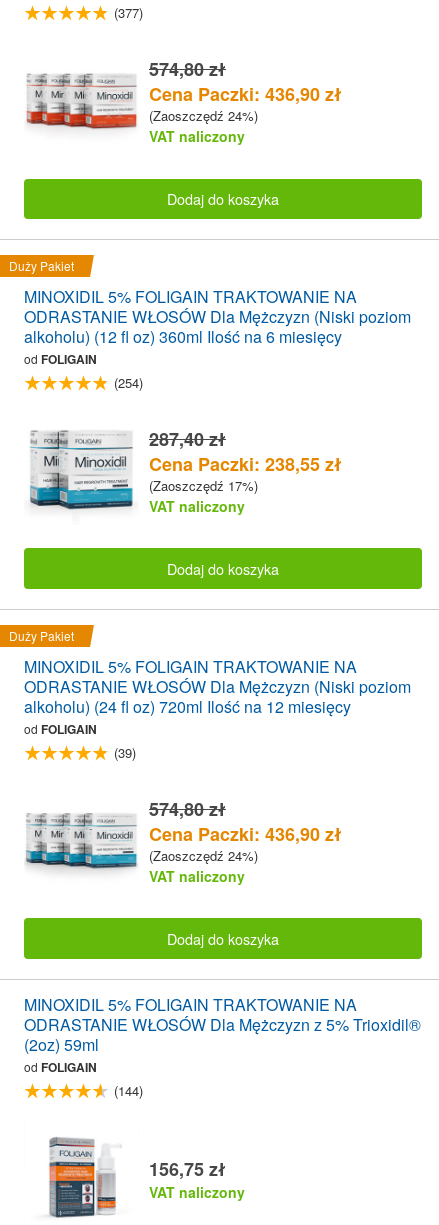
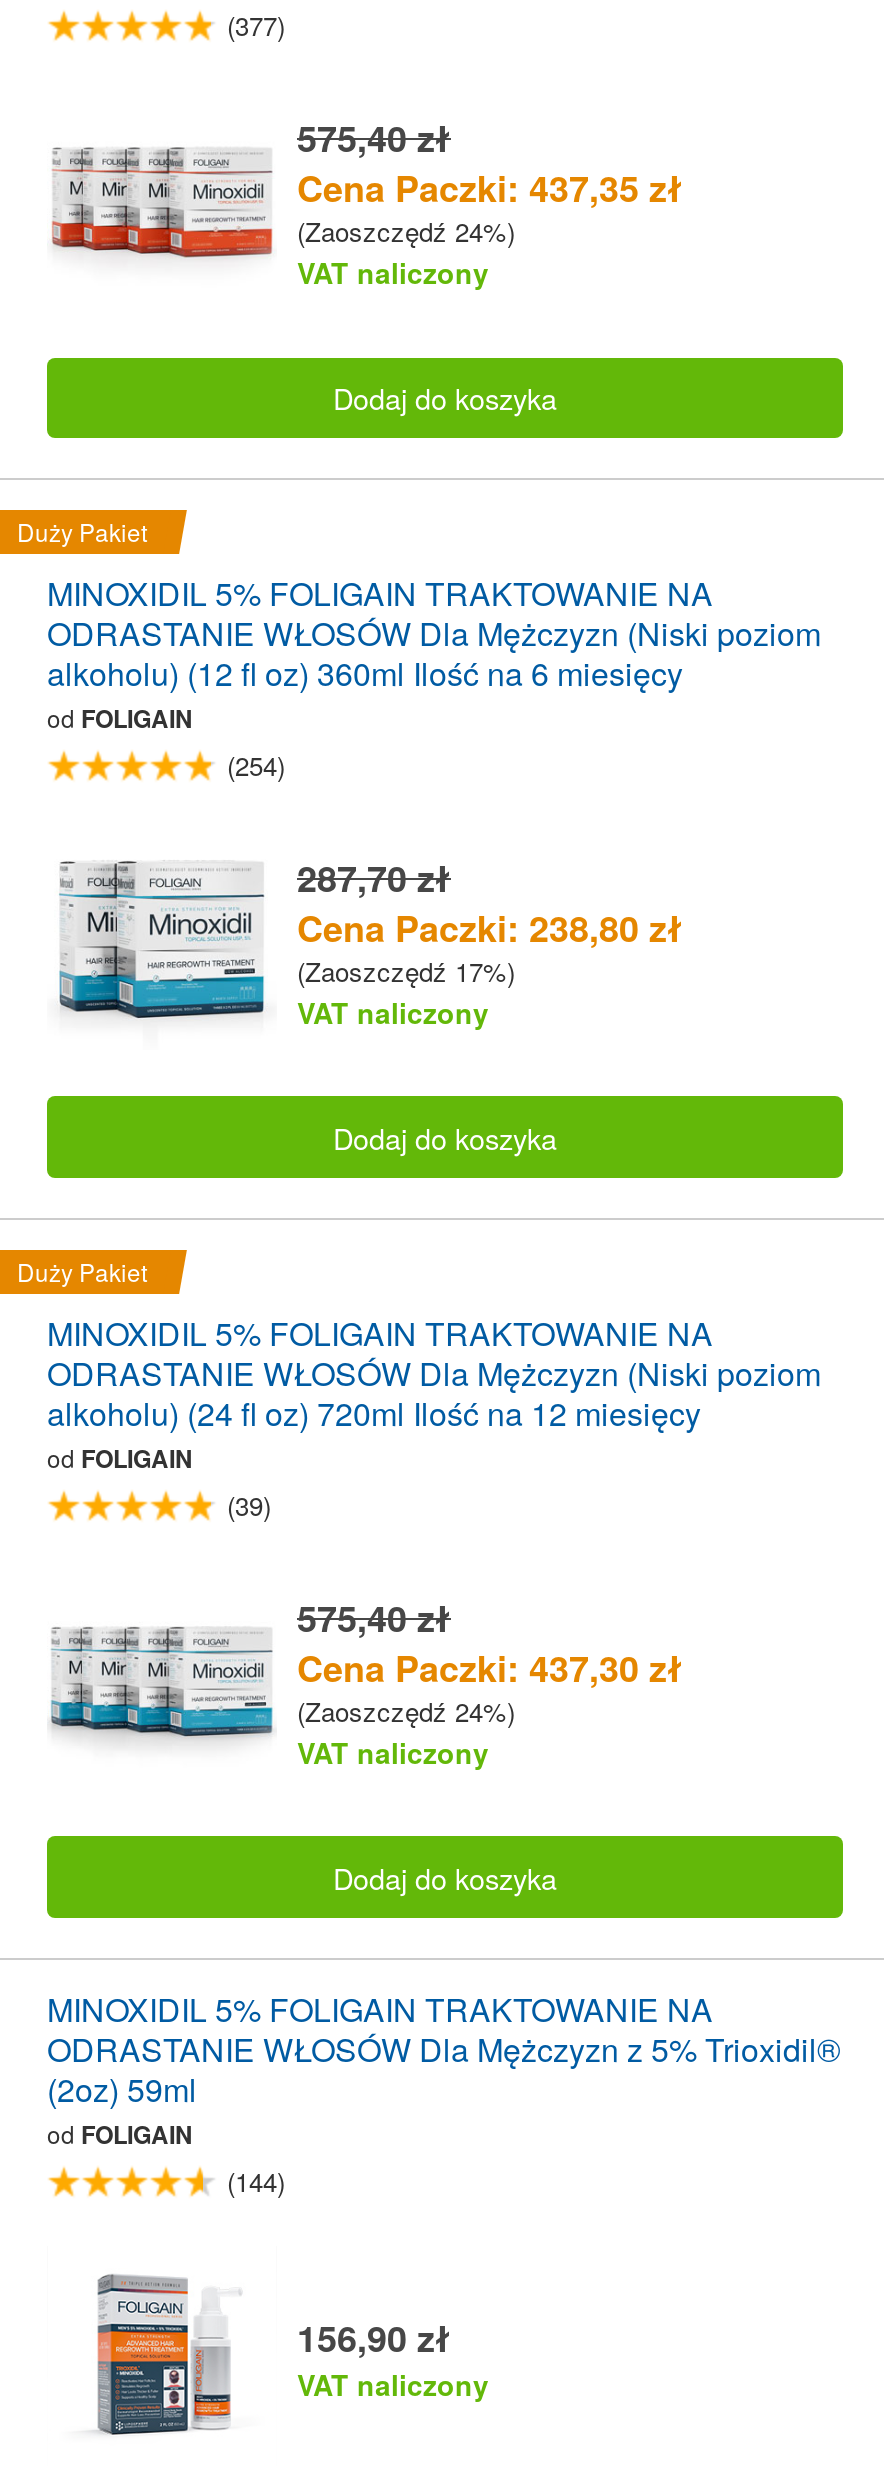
[149,56,226,82] 574,80 zł -> [297,113,451,165] 575,40 zł
[149,81,342,107] Cena Paczki: 436,90 zł -> [297,163,683,215] Cena Paczki: 437,35 zł
[149,426,226,452] 287,40 zł -> [297,853,451,905] 287,70 zł
[149,451,342,477] Cena Paczki: 238,55 zł -> [297,903,683,955] Cena Paczki: 238,80 zł
[149,796,226,822] 574,80 zł -> [297,1592,451,1644] 575,40 zł
[149,821,342,847] Cena Paczki: 436,90 zł -> [297,1642,683,1694] Cena Paczki: 437,30 zł
[149,1156,226,1182] 156,75 zł -> [297,2312,451,2364] 156,90 zł

